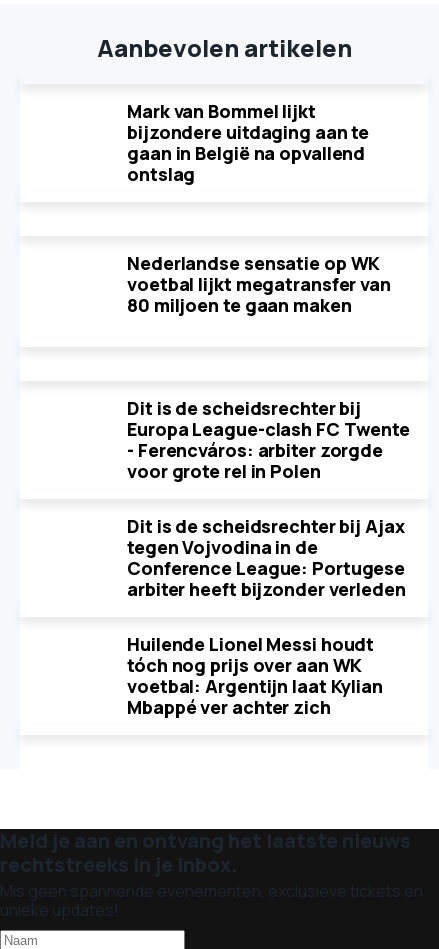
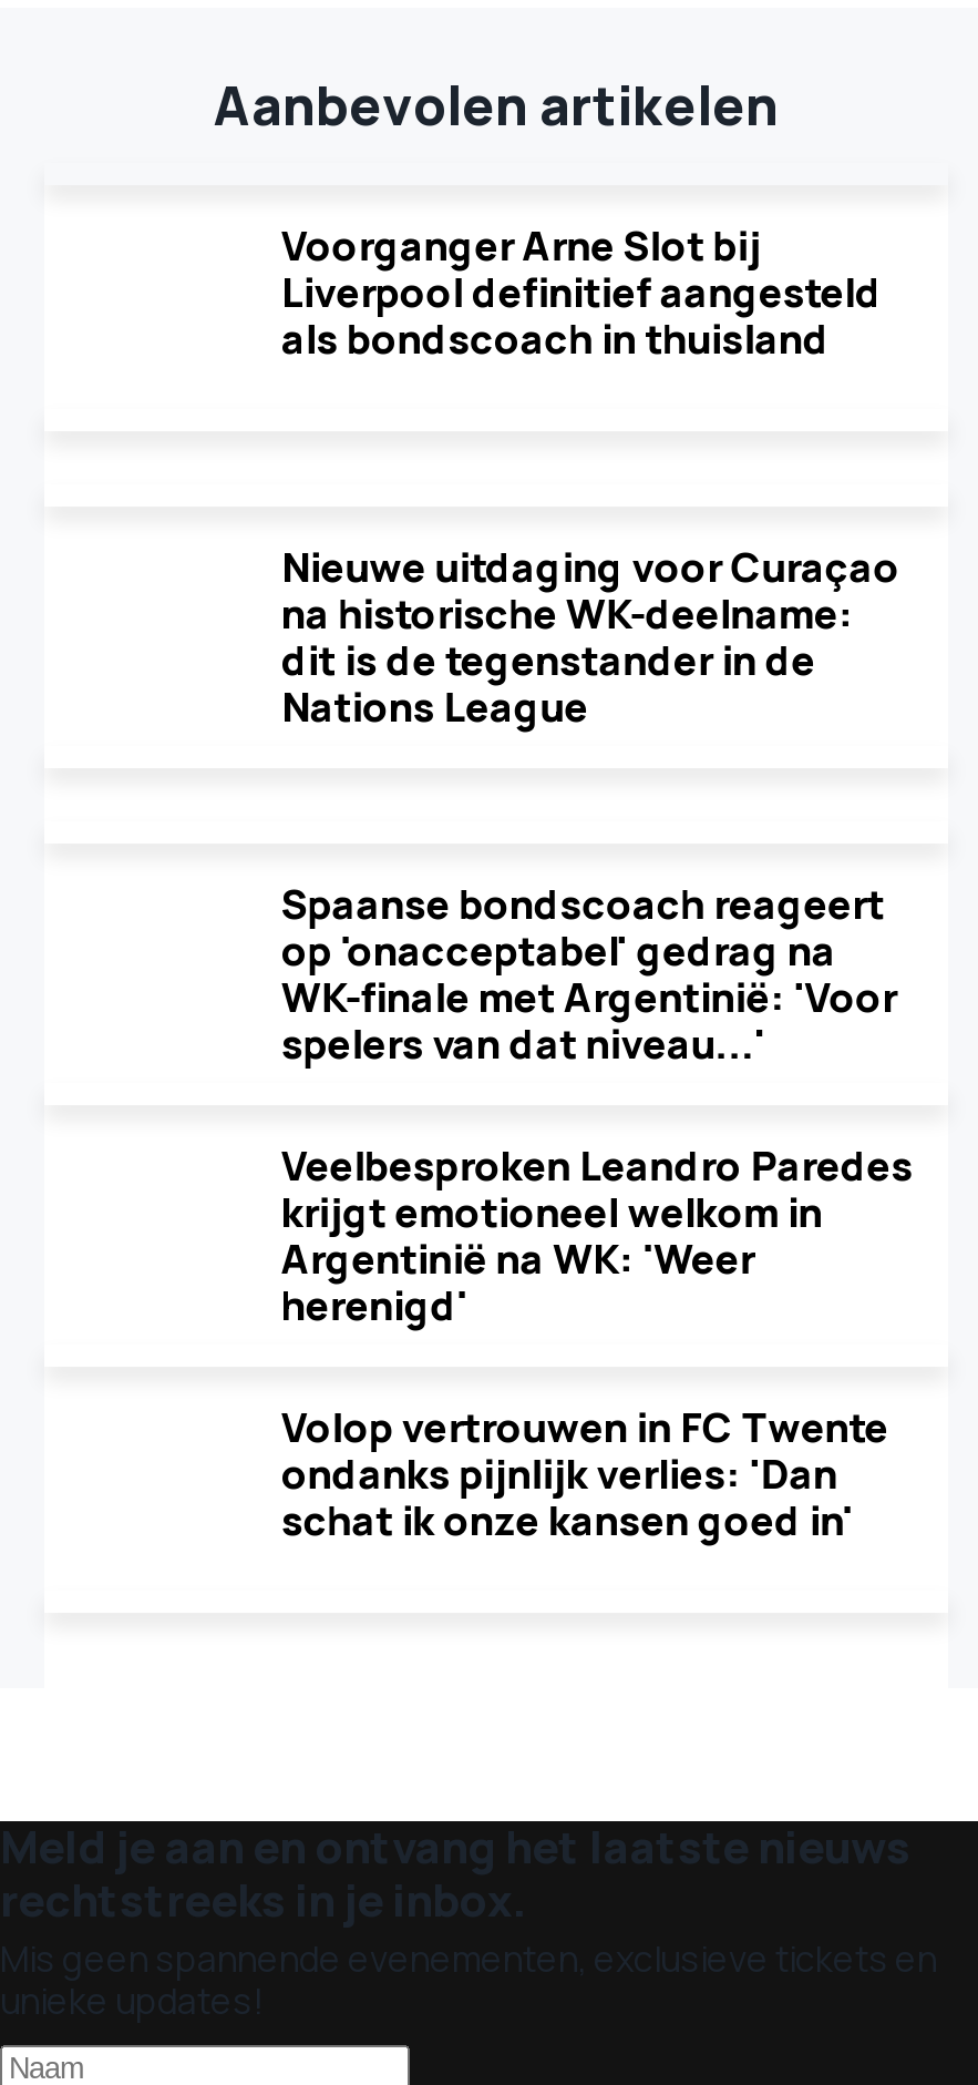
[127,99,369,186] Mark van Bommel lijkt | bijzondere uitdaging aan te | gaan in België na opvallend | ontslag -> [281,218,881,365] Voorganger Arne Slot bij | Liverpool definitief aangesteld | als bondscoach in thuisland
[127,251,391,317] Nederlandse sensatie op WK | voetbal lijkt megatransfer van | 80 miljoen te gaan maken -> [281,540,900,733] Nieuwe uitdaging voor Curaçao | na historische WK-deelname: | dit is de tegenstander in de | Nations League
[127,396,410,483] Dit is de scheidsrechter bij | Europa League-clash FC Twente | - Ferencváros: arbiter zorgde | voor grote rel in Polen -> [281,877,897,1070] Spaanse bondscoach reageert | op 'onacceptabel' gedrag na | WK-finale met Argentinië: 'Voor | spelers van dat niveau...'
[127,514,406,601] Dit is de scheidsrechter bij Ajax | tegen Vojvodina in de | Conference League: Portugese | arbiter heeft bijzonder verleden -> [281,1138,913,1331] Veelbesproken Leandro Paredes | krijgt emotioneel welkom in | Argentinië na WK: 'Weer | herenigd'
[127,632,383,719] Huilende Lionel Messi houdt | tóch nog prijs over aan WK | voetbal: Argentijn laat Kylian | Mbappé ver achter zich -> [281,1400,889,1546] Volop vertrouwen in FC Twente | ondanks pijnlijk verlies: 'Dan | schat ik onze kansen goed in'

